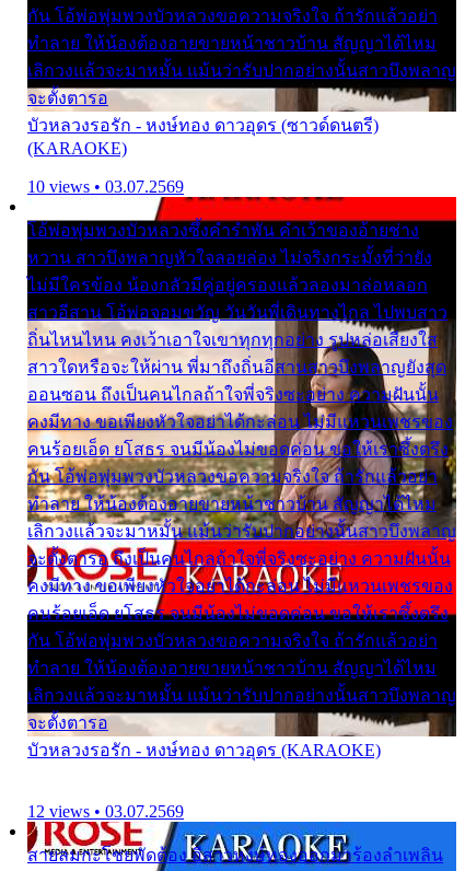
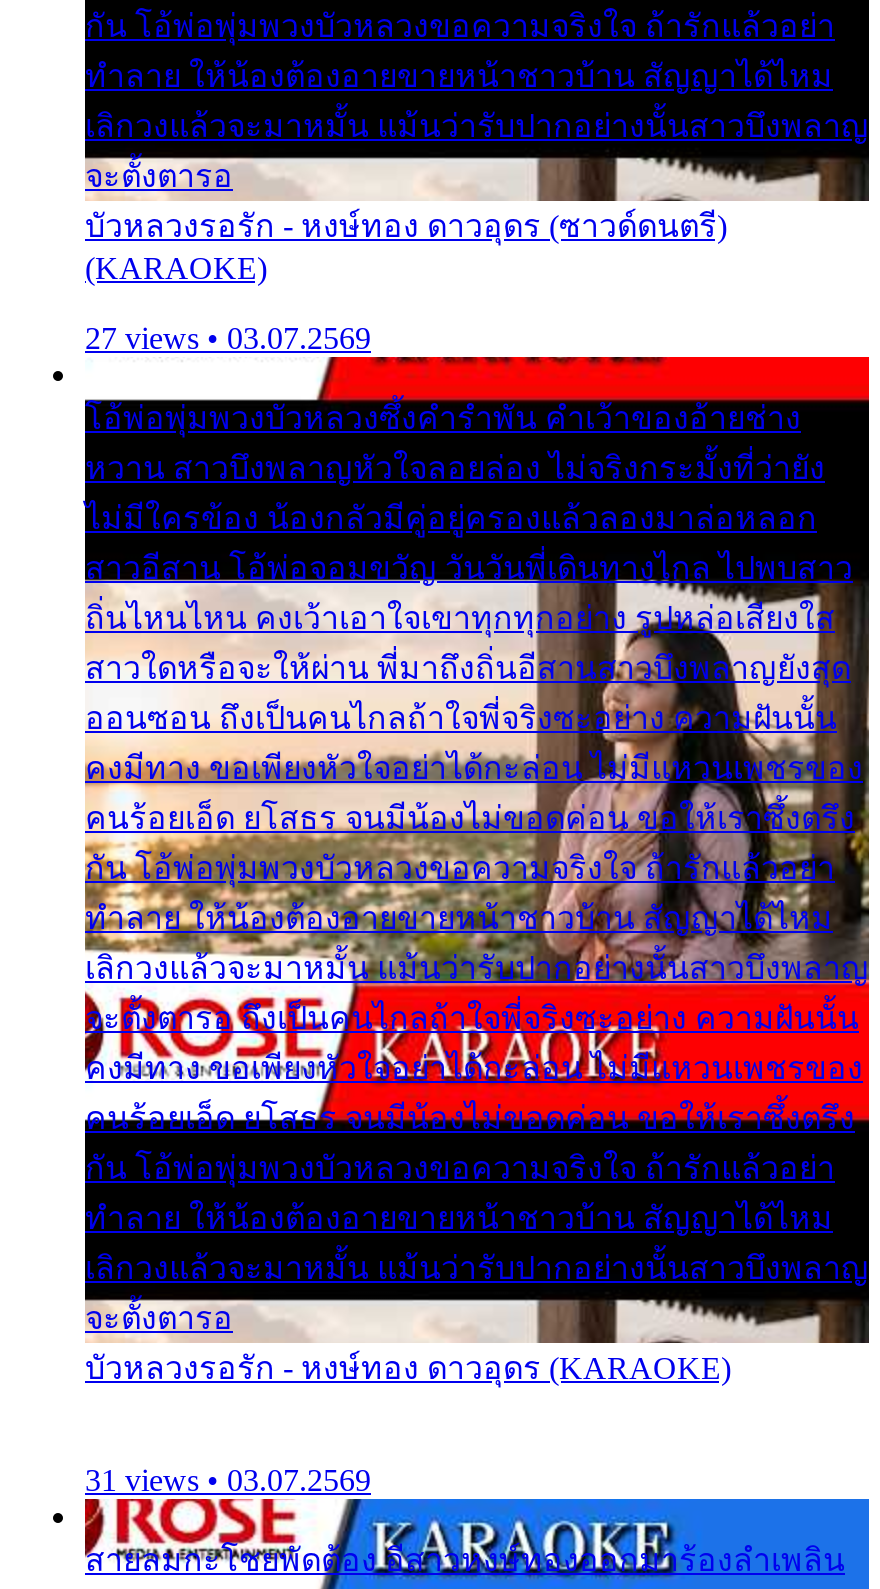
[27,177,184,196] 10 views • 03.07.2569 -> [85,321,371,355] 27 views • 03.07.2569
[27,802,184,820] 12 views • 03.07.2569 -> [85,1463,371,1497] 31 views • 03.07.2569

